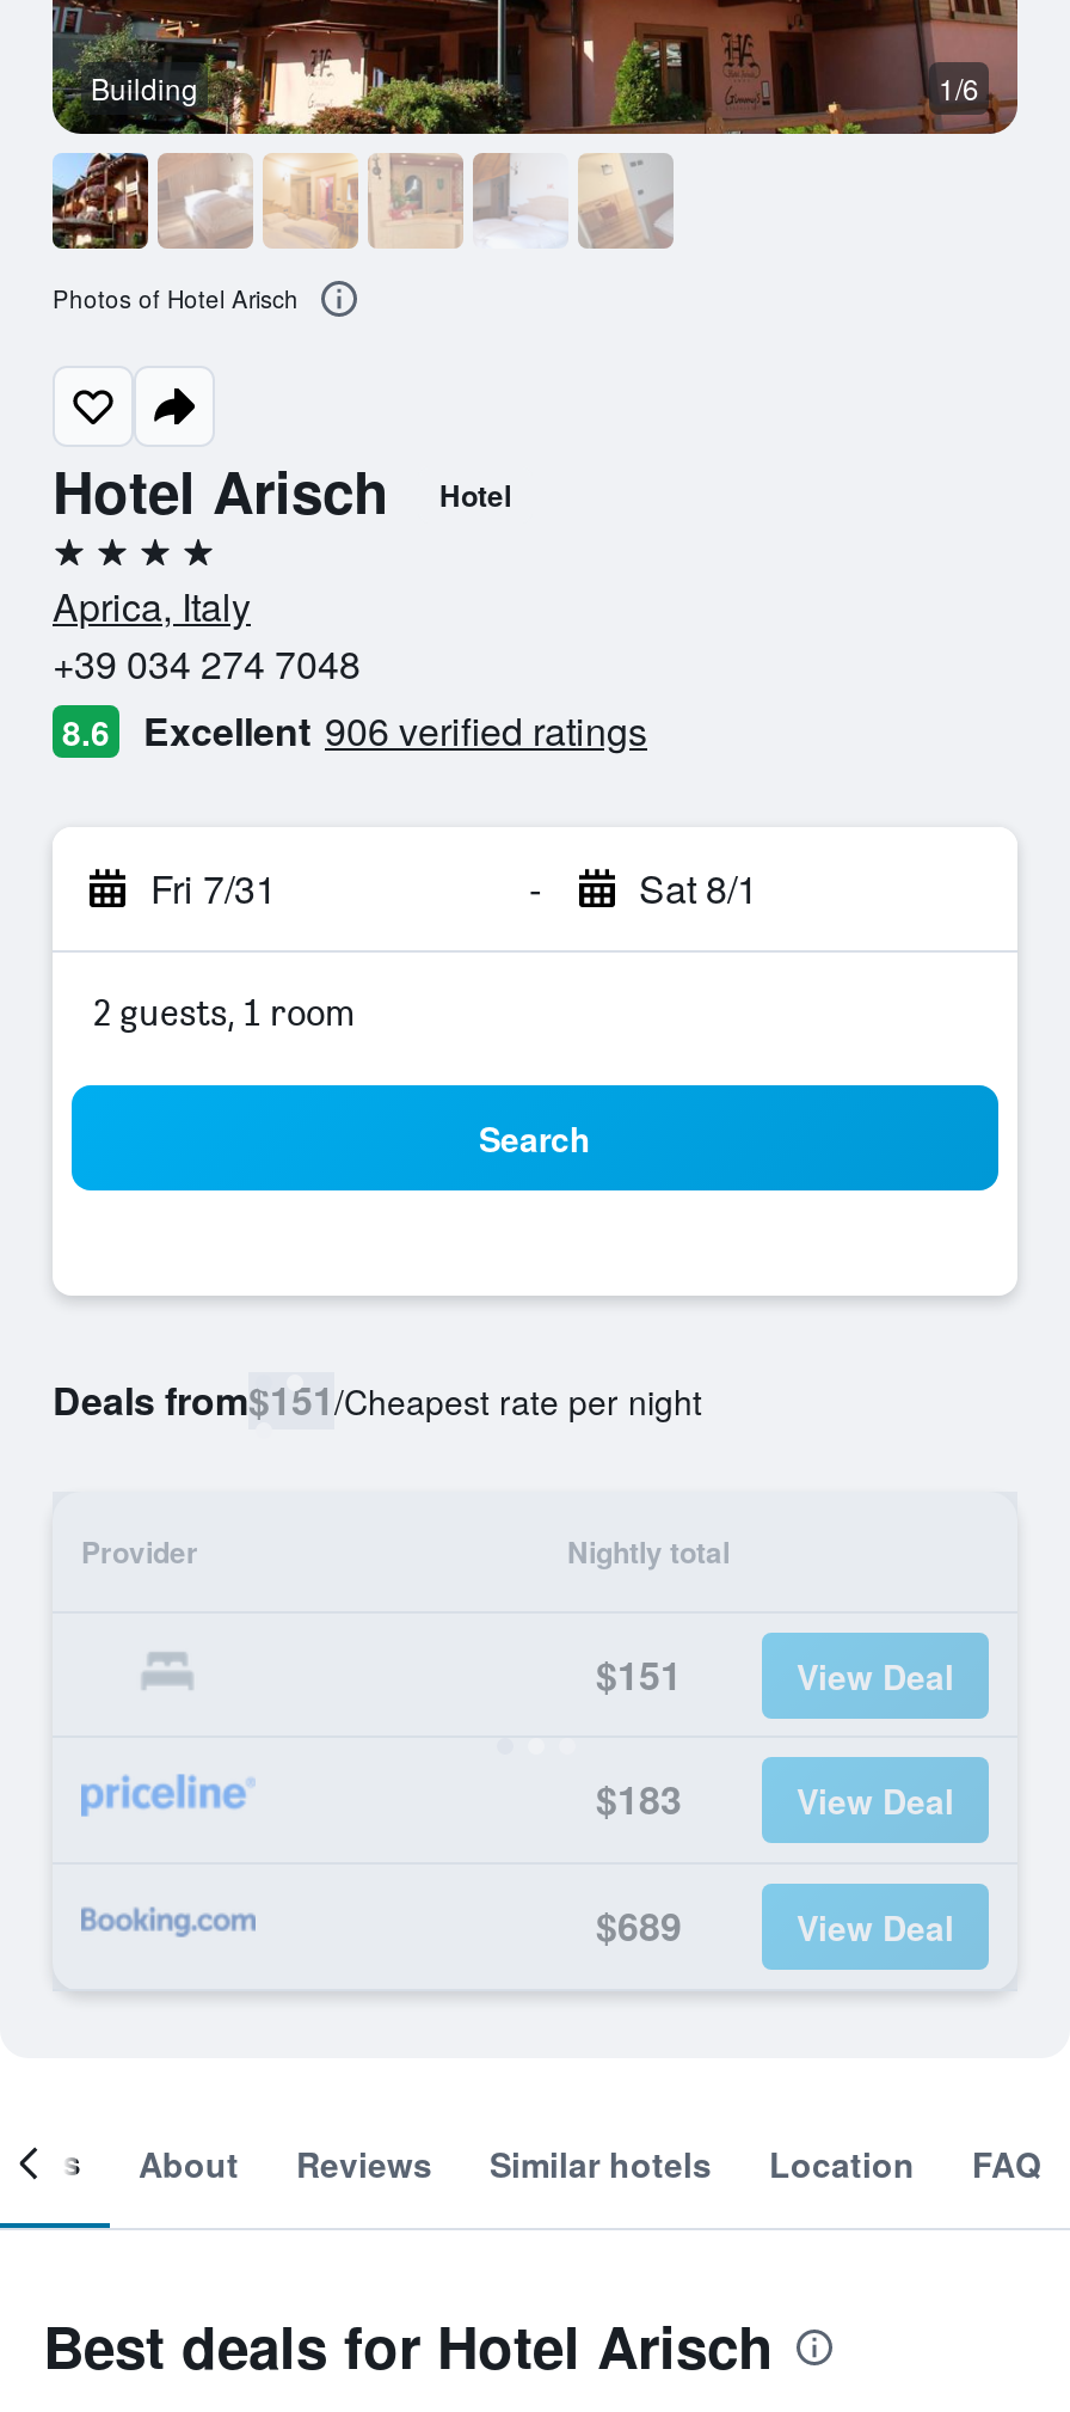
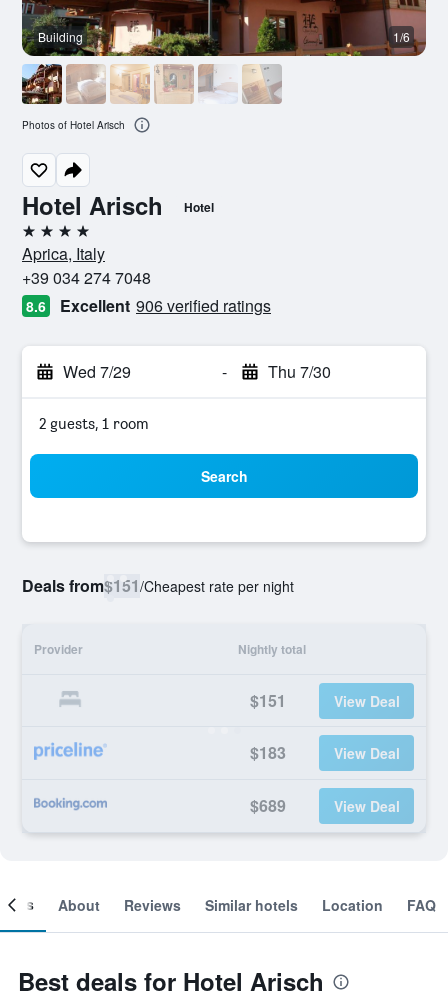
[150,861,277,916] Fri 7/31 -> [63,360,131,383] Wed 7/29
[639,861,758,916] Sat 8/1 -> [267,360,330,383] Thu 7/30

